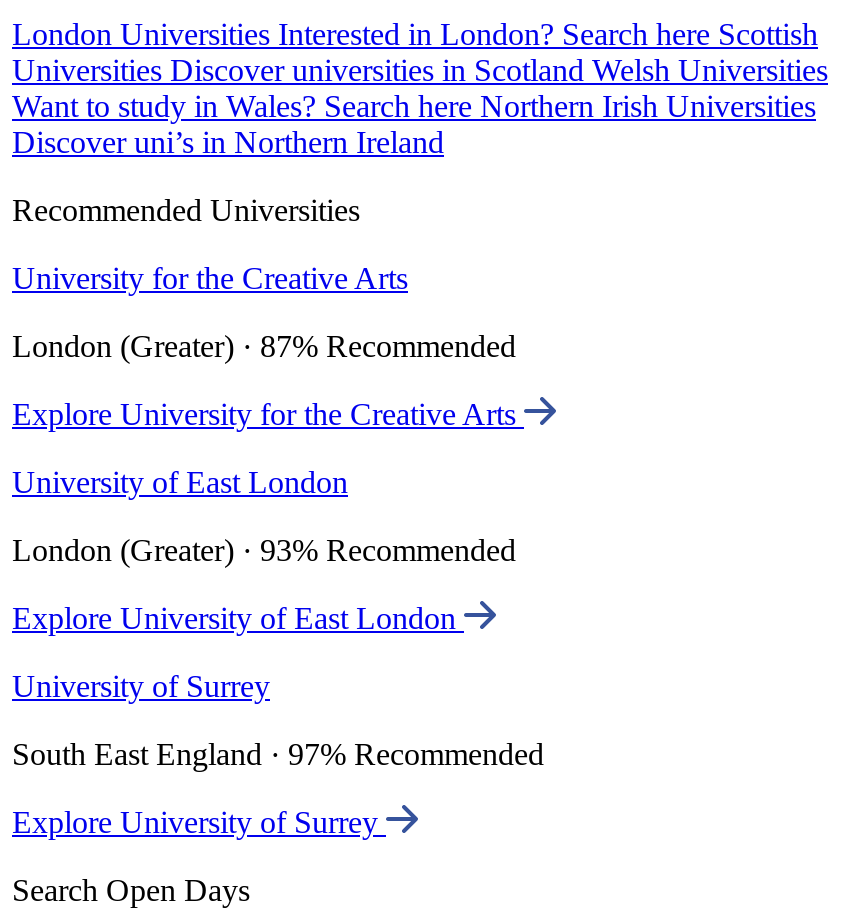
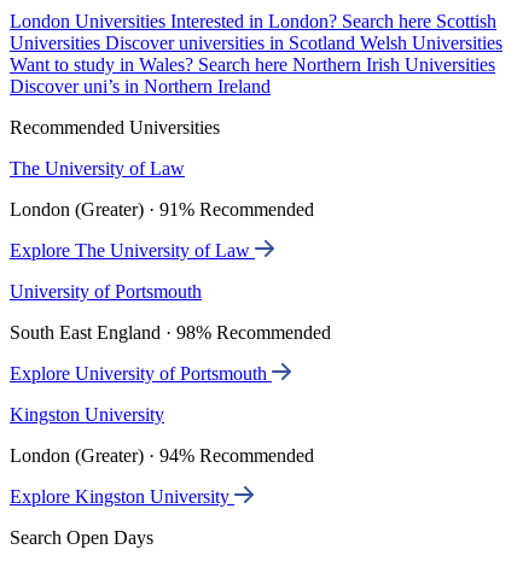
[12,261,408,295] University for the Creative Arts -> [10,158,185,179] The University of Law
[12,329,516,363] London (Greater) · 87% Recommended -> [10,199,314,220] London (Greater) · 91% Recommended
[12,397,524,431] Explore University for the Creative Arts -> [10,240,255,261] Explore The University of Law
[12,465,348,499] University of East London -> [10,281,202,302] University of Portsmouth
[12,533,516,567] London (Greater) · 93% Recommended -> [10,322,331,343] South East England · 98% Recommended
[12,601,464,635] Explore University of East London -> [10,363,272,384] Explore University of Portsmouth
[12,669,270,703] University of Surrey -> [10,404,164,425] Kingston University
[12,737,544,771] South East England · 97% Recommended -> [10,445,314,466] London (Greater) · 94% Recommended
[12,805,386,839] Explore University of Surrey -> [10,486,234,507] Explore Kingston University

